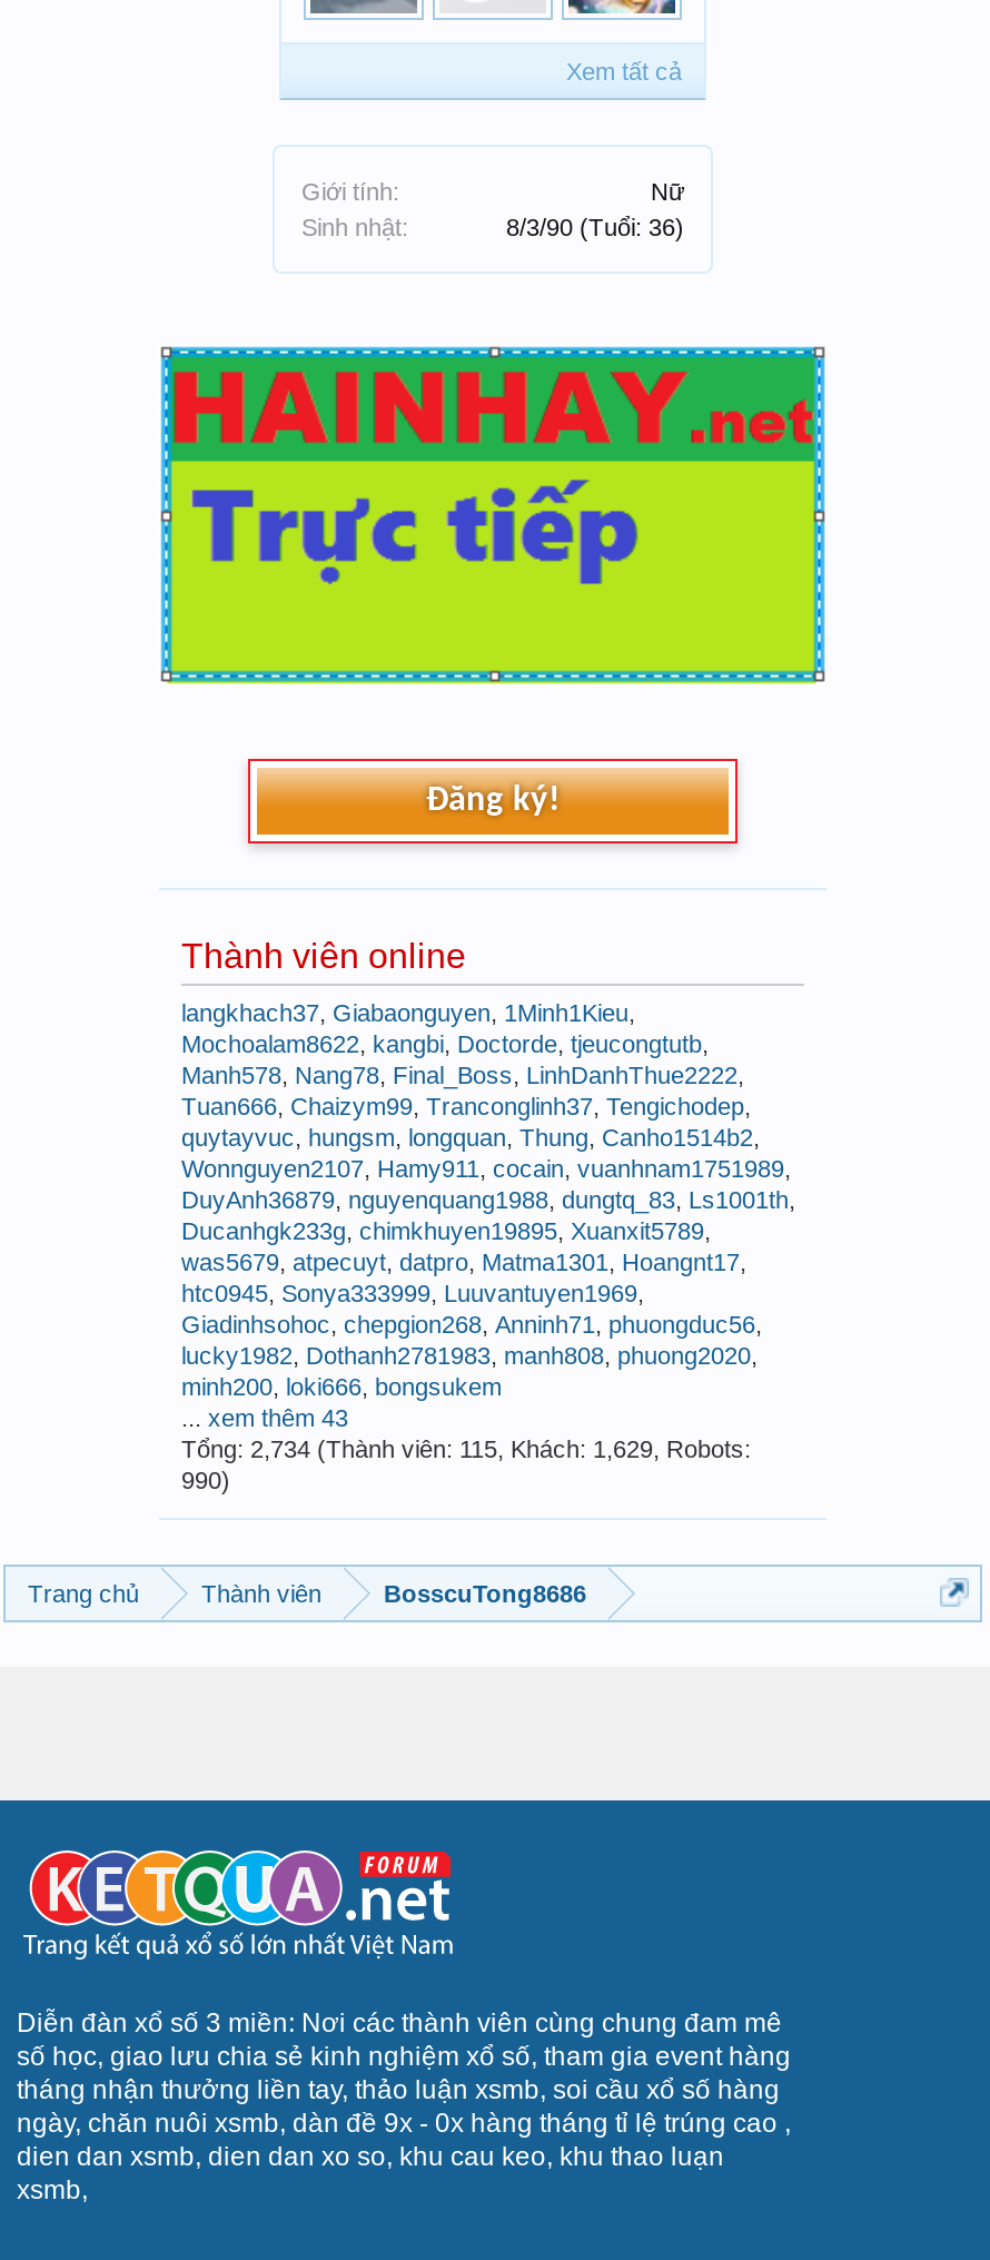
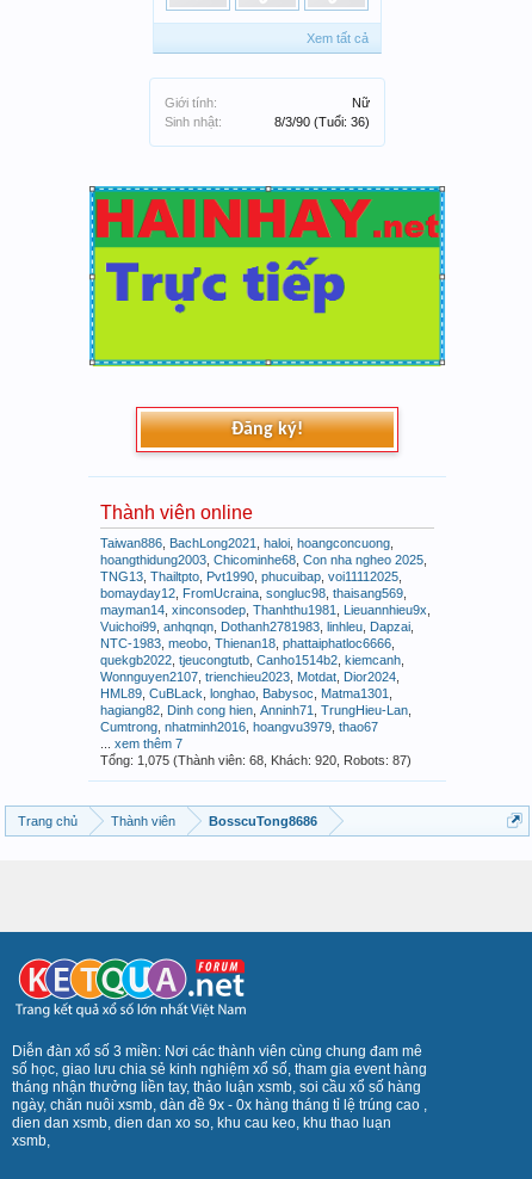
[181,1000,795,1494] langkhach37, Giabaonguyen, 1Minh1Kieu, | Mochoalam8622, kangbi, Doctorde, tjeucongtutb, | Manh578, Nang78, Final_Boss, LinhDanhThue2222, | Tuan666, Chaizym99, Tranconglinh37, Tengichodep, | quytayvuc, hungsm, longquan, Thung, Canho1514b2, | Wonnguyen2107, Hamy911, cocain, vuanhnam1751989, | DuyAnh36879, nguyenquang1988, dungtq_83, Ls1001th, | Ducanhgk233g, chimkhuyen19895, Xuanxit5789, | was5679, atpecuyt, datpro, Matma1301, Hoangnt17, | htc0945, Sonya333999, Luuvantuyen1969, | Giadinhsohoc, chepgion268, Anninh71, phuongduc56, | lucky1982, Dothanh2781983, manh808, phuong2020, | minh200, loki666, bongsukem | ... xem thêm 43 | Tổng: 2,734 (Thành viên: 115, Khách: 1,629, Robots: | 990) -> [100,536,431,768] Taiwan886, BachLong2021, haloi, hoangconcuong, | hoangthidung2003, Chicominhe68, Con nha ngheo 2025, | TNG13, Thailtpto, Pvt1990, phucuibap, voi11112025, | bomayday12, FromUcraina, songluc98, thaisang569, | mayman14, xinconsodep, Thanhthu1981, Lieuannhieu9x, | Vuichoi99, anhqnqn, Dothanh2781983, linhleu, Dapzai, | NTC-1983, meobo, Thienan18, phattaiphatloc6666, | quekgb2022, tjeucongtutb, Canho1514b2, kiemcanh, | Wonnguyen2107, trienchieu2023, Motdat, Dior2024, | HML89, CuBLack, longhao, Babysoc, Matma1301, | hagiang82, Dinh cong hien, Anninh71, TrungHieu-Lan, | Cumtrong, nhatminh2016, hoangvu3979, thao67 | ... xem thêm 7 | Tổng: 1,075 (Thành viên: 68, Khách: 920, Robots: 87)

